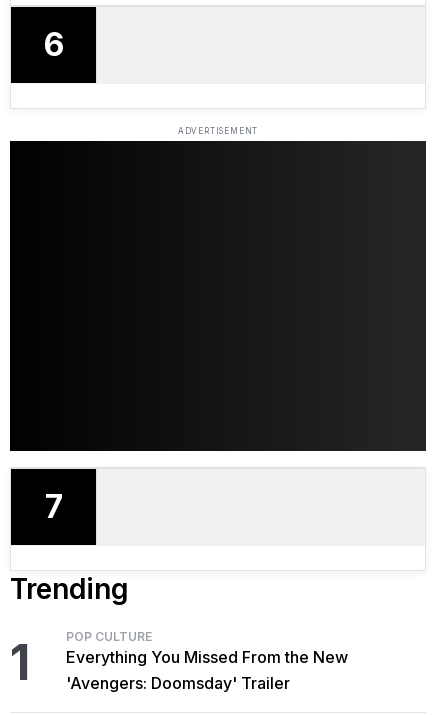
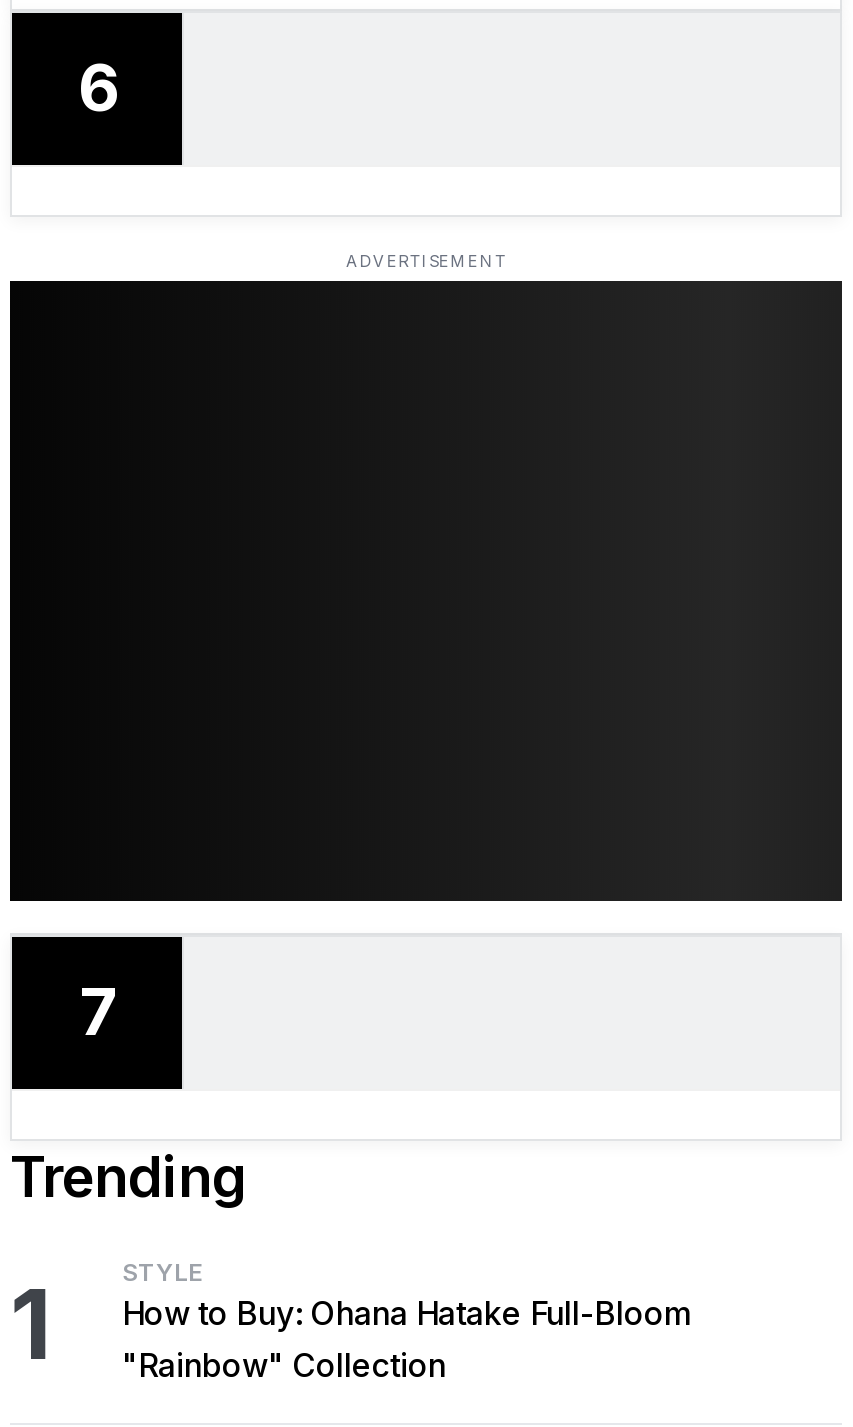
[66,629,348,693] POP CULTURE | Everything You Missed From the New | 'Avengers: Doomsday' Trailer -> [122,1257,692,1385] STYLE | How to Buy: Ohana Hatake Full-Bloom | "Rainbow" Collection

